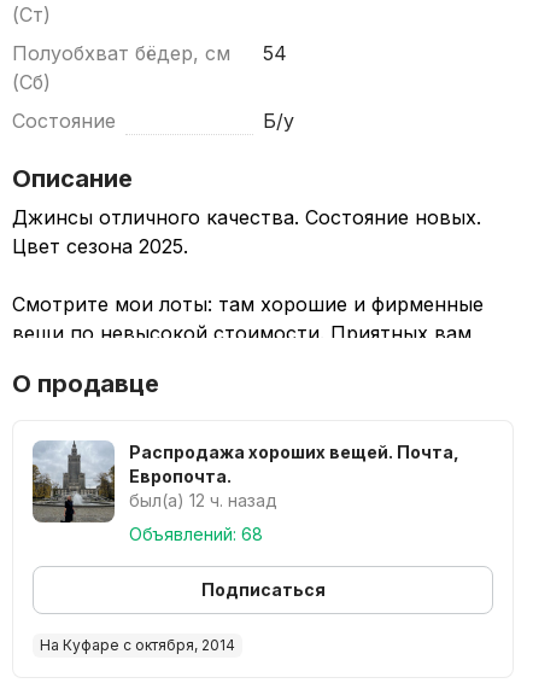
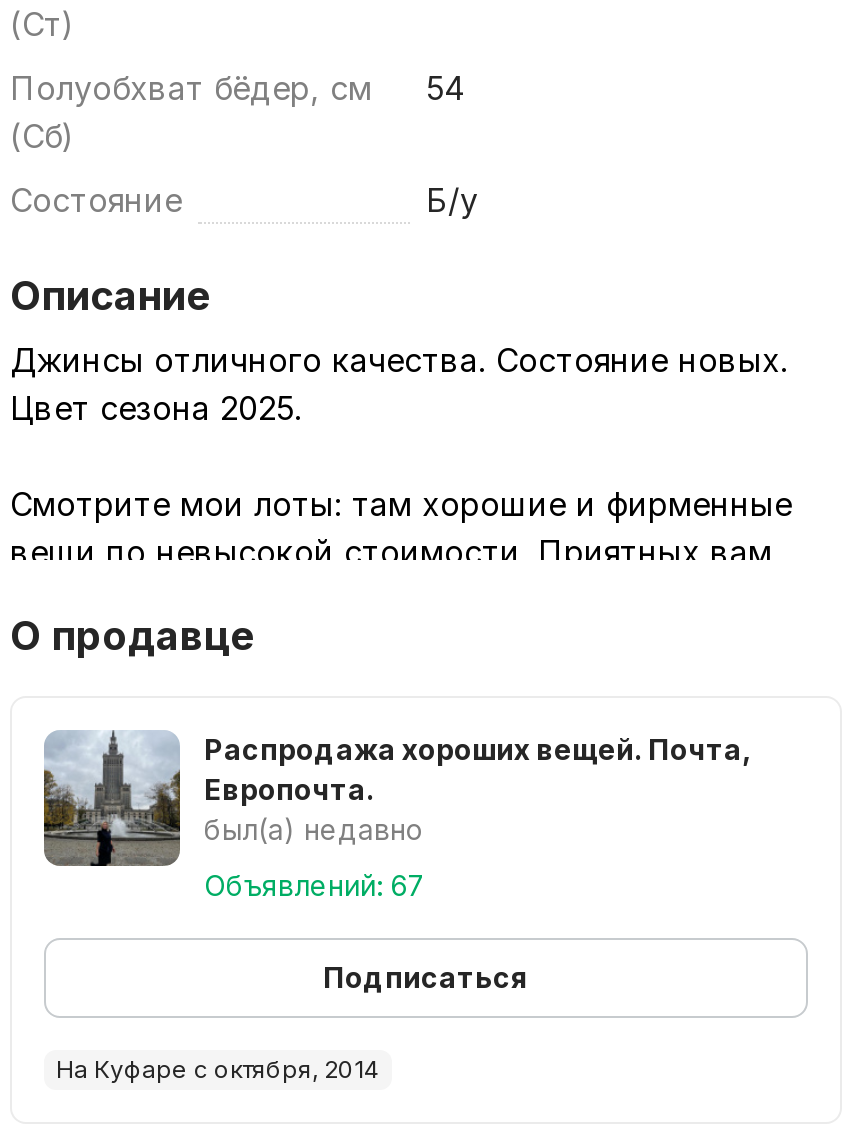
[129,490,277,510] был(а) 12 ч. назад -> [204,812,424,846] был(а) недавно
[129,524,263,544] Объявлений: 68 -> [204,868,426,902] Объявлений: 67

